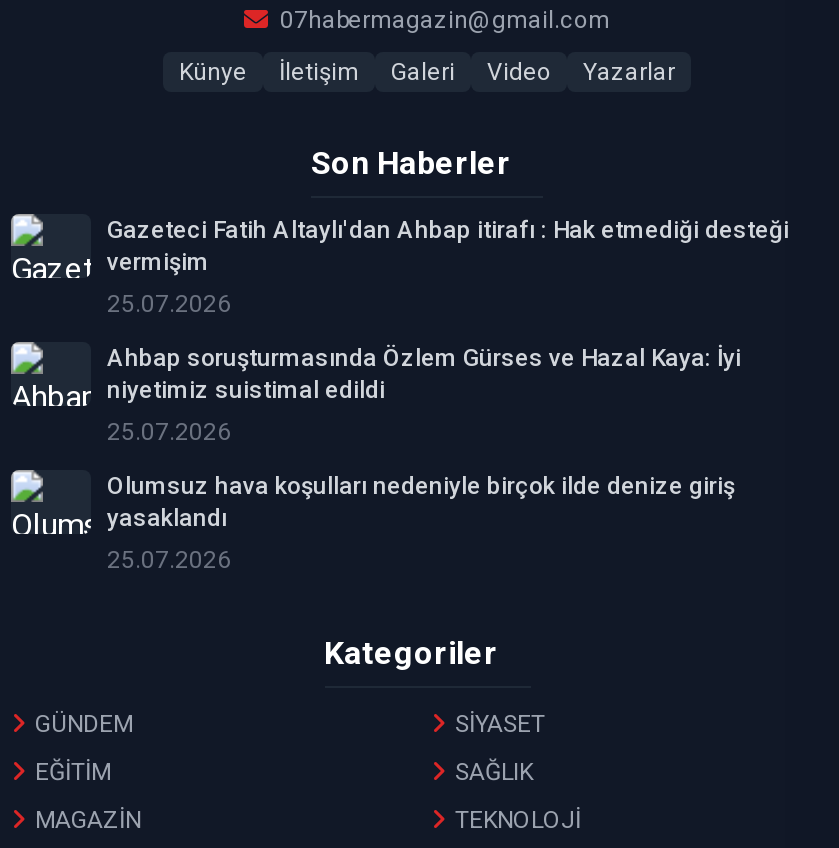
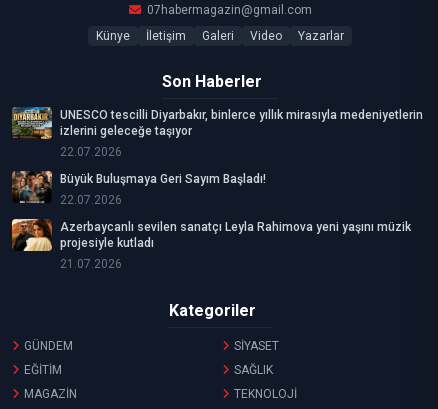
[9,212,789,280] [image] | Gazeteci Fatih Altaylı'dan Ahbap itirafı : Hak etmediği desteği | vermişim -> [12,106,423,140] [image] | UNESCO tescilli Diyarbakır, binlerce yıllık mirasıyla medeniyetlerin | izlerini geleceğe taşıyor
[107,290,231,318] 25.07.2026 -> [60,145,122,159] 22.07.2026
[9,340,741,408] [image] | Ahbap soruşturmasında Özlem Gürses ve Hazal Kaya: İyi | niyetimiz suistimal edildi -> [11,170,266,203] [image] | Büyük Buluşmaya Geri Sayım Başladı!
[107,418,231,446] 25.07.2026 -> [60,193,122,207] 22.07.2026
[9,468,735,536] [image] | Olumsuz hava koşulları nedeniyle birçok ilde denize giriş | yasaklandı -> [11,218,411,252] [image] | Azerbaycanlı sevilen sanatçı Leyla Rahimova yeni yaşını müzik | projesiyle kutladı
[107,546,231,574] 25.07.2026 -> [60,257,122,271] 21.07.2026

